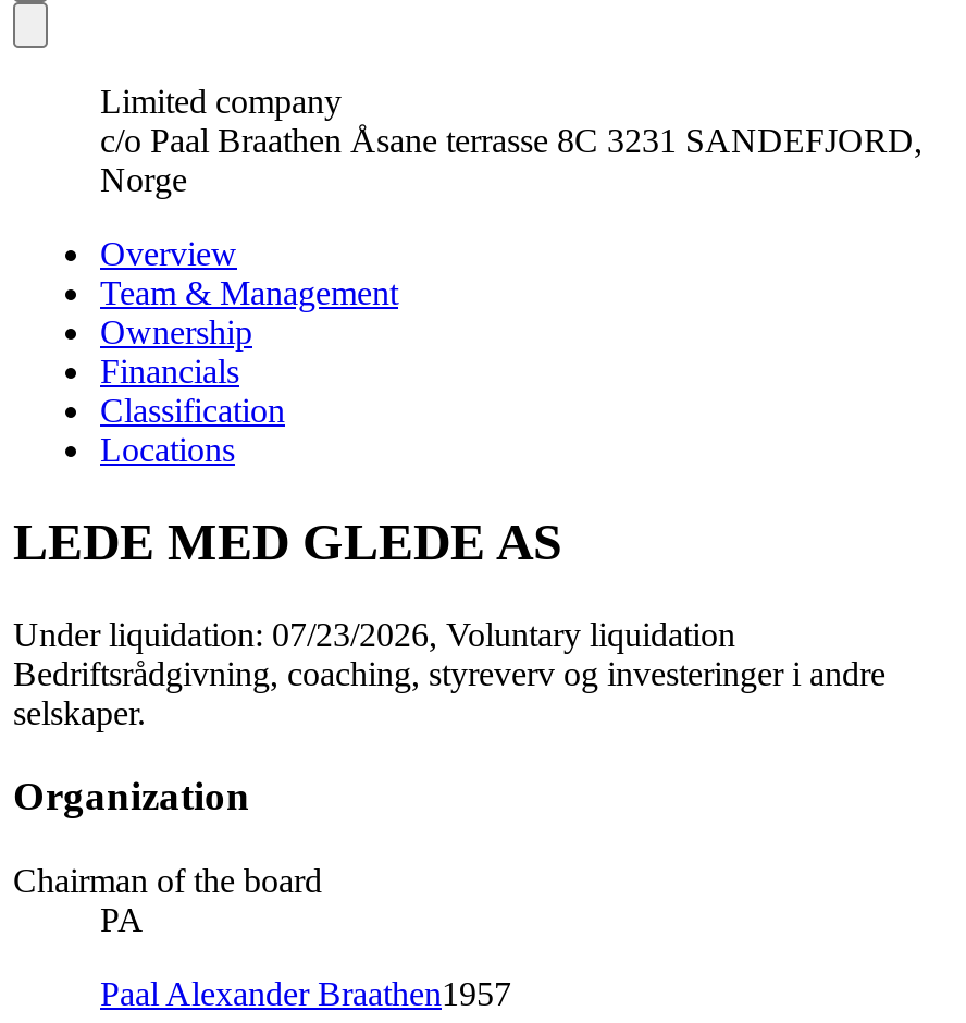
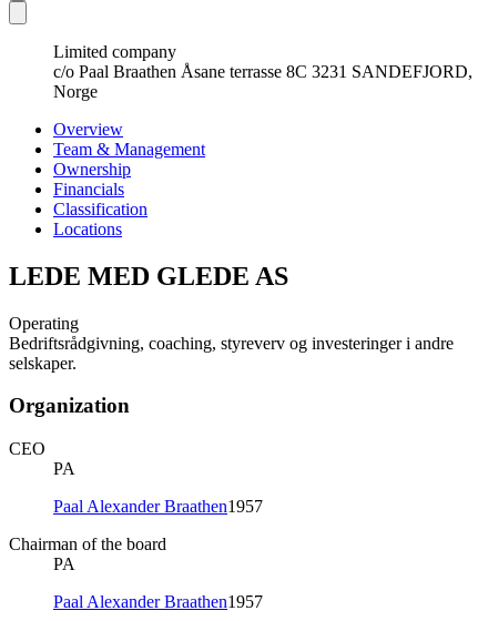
[13,615,735,652] Under liquidation: 07/23/2026, Voluntary liquidation -> [9,313,79,332] Operating
none -> [9,439,263,516] CEO | PA | Paal Alexander Braathen1957

